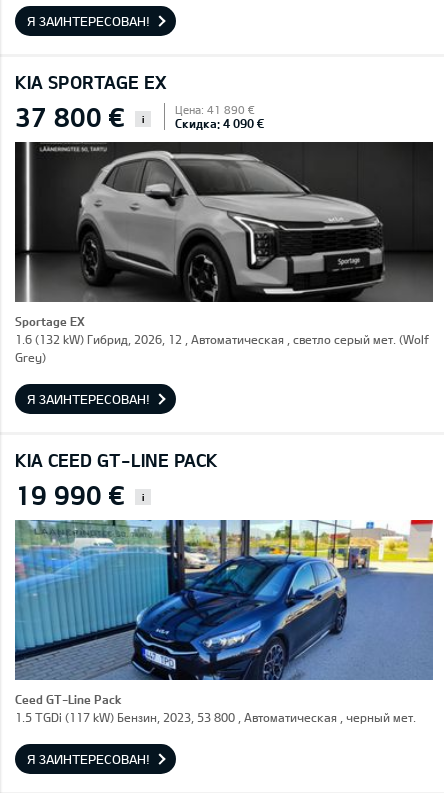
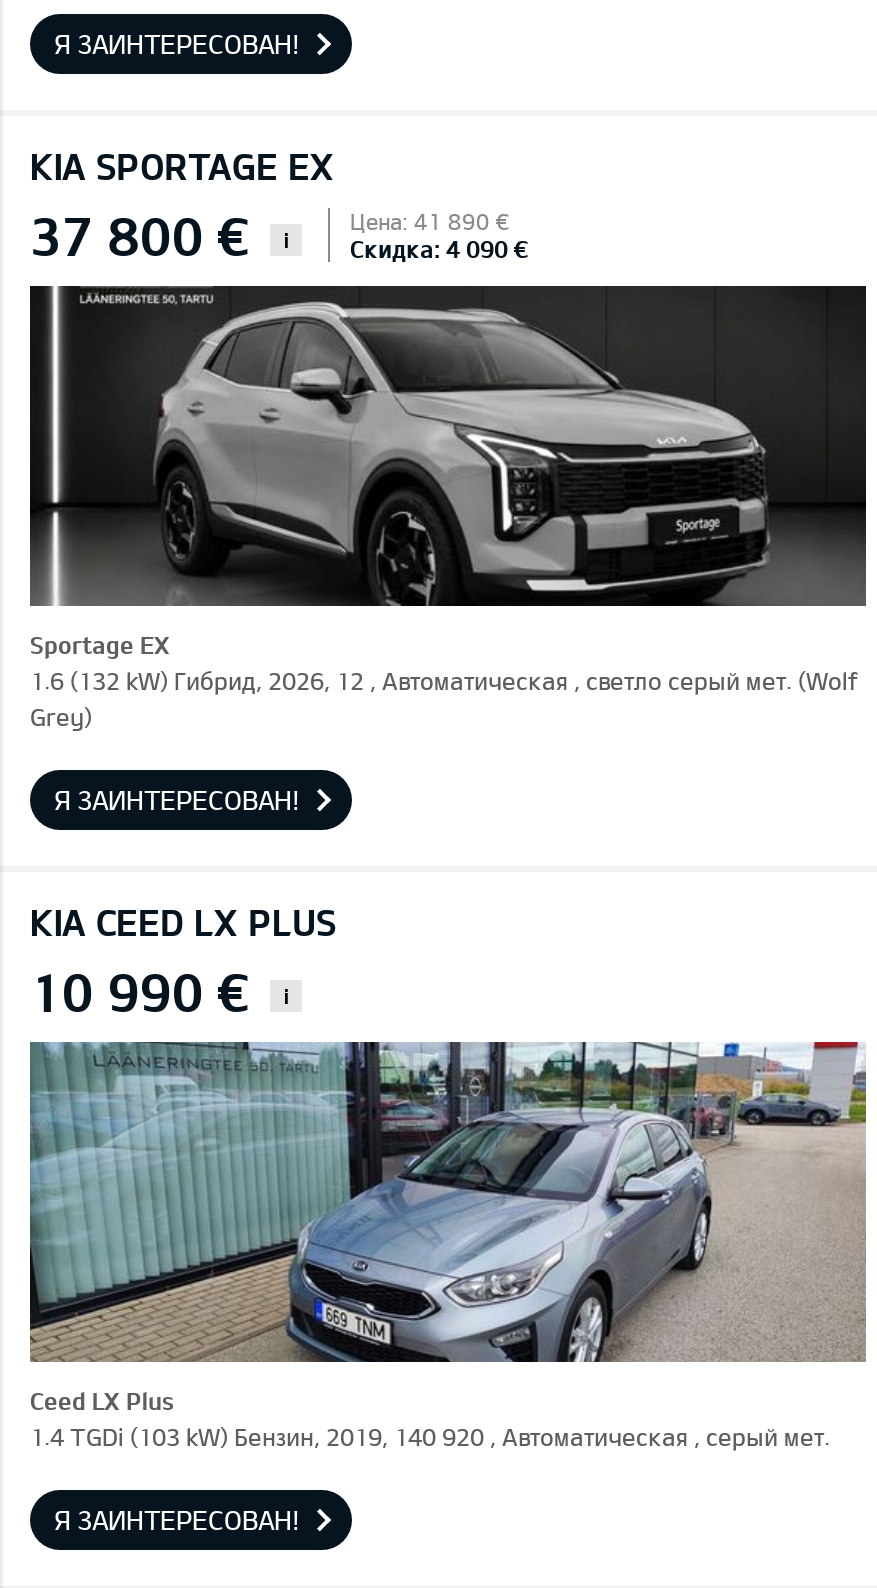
[15,449,218,471] KIA CEED GT-LINE PACK -> [30,900,336,944] KIA CEED LX PLUS
[15,479,131,510] 19 990 € -> [30,960,262,1022] 10 990 €
[14,519,434,706] [image] | Ceed GT-Line Pack -> [28,1040,868,1414] [image] | Ceed LX Plus
[15,710,416,724] 1.5 TGDi (117 kW) Бензин, 2023, 53 800 , Автоматическая , черный мет. -> [30,1422,830,1450] 1.4 TGDi (103 kW) Бензин, 2019, 140 920 , Автоматическая , серый мет.

